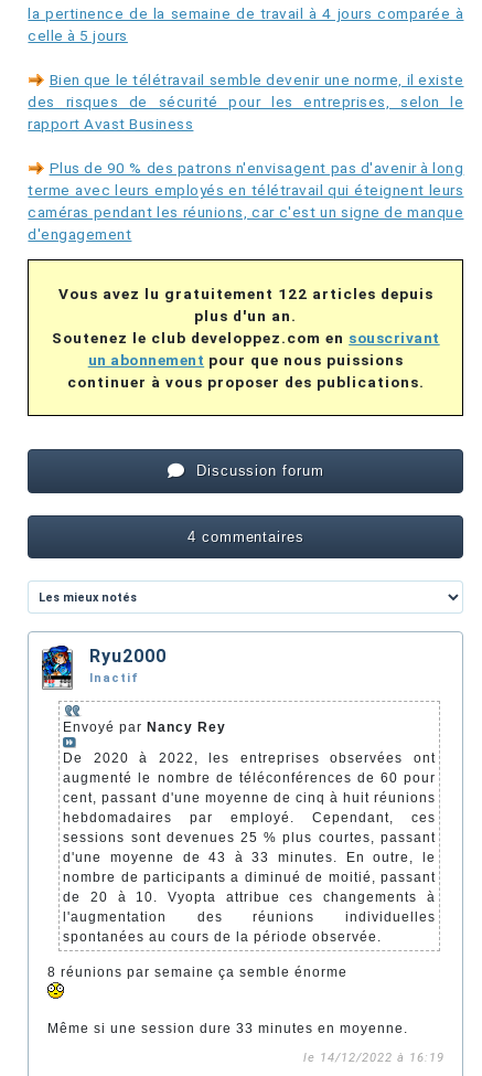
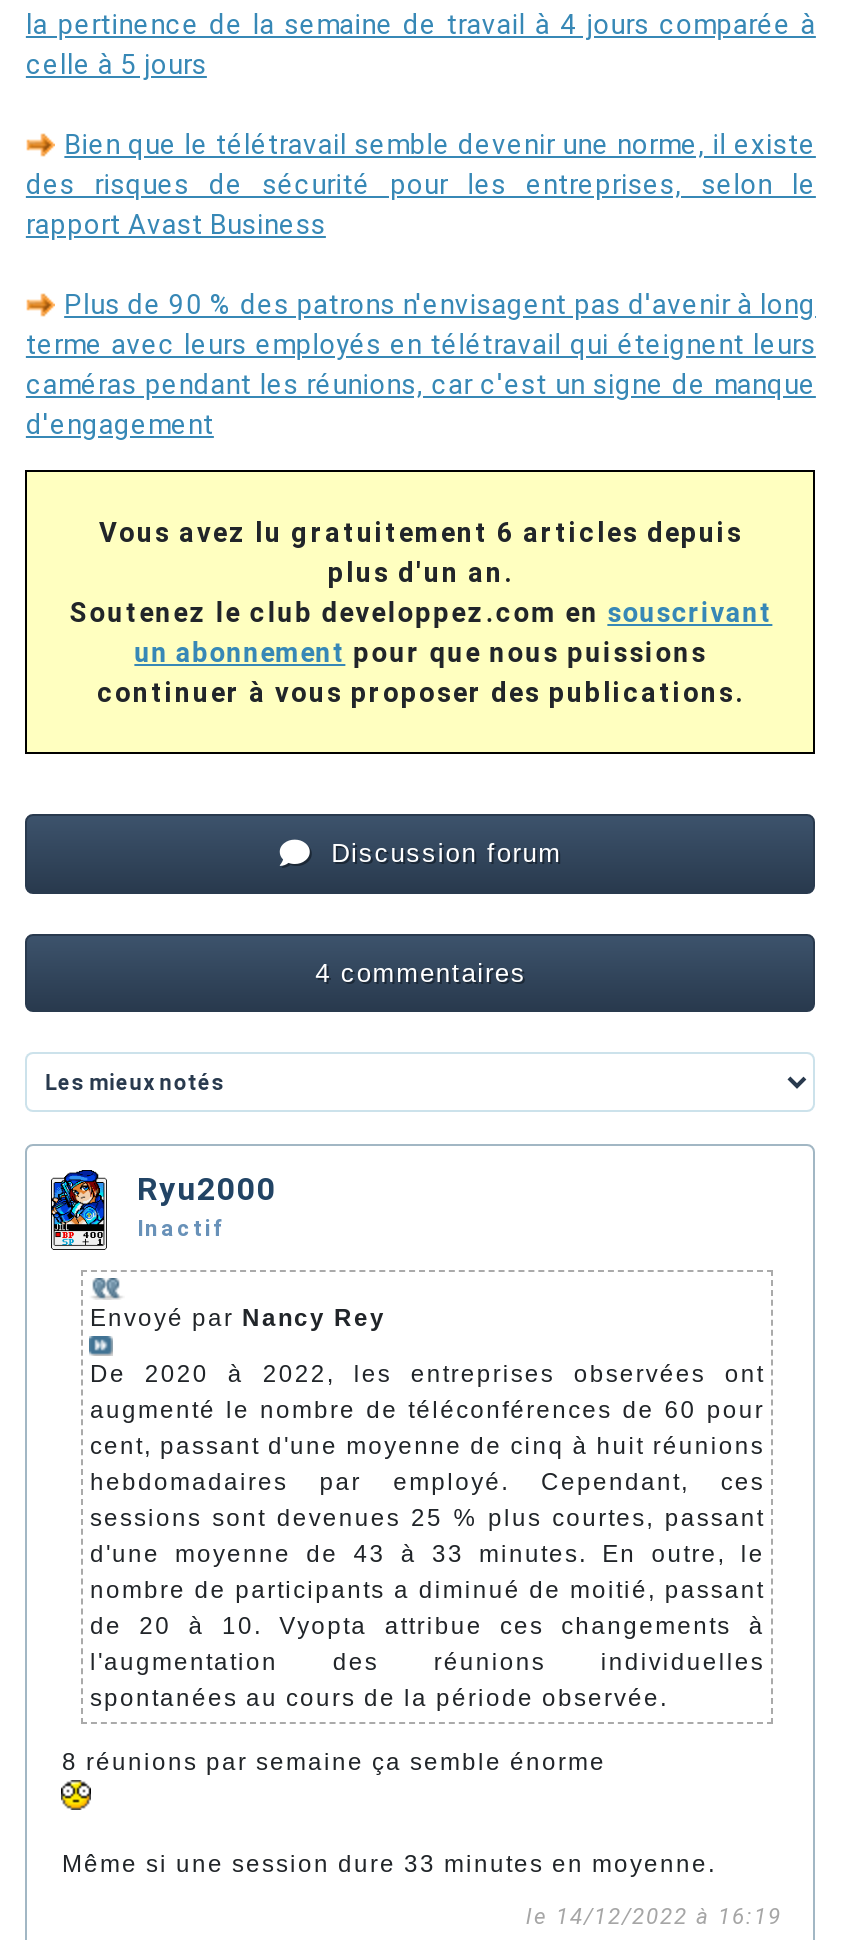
[58,285,433,303] Vous avez lu gratuitement 122 articles depuis -> [99,516,743,548] Vous avez lu gratuitement 6 articles depuis

